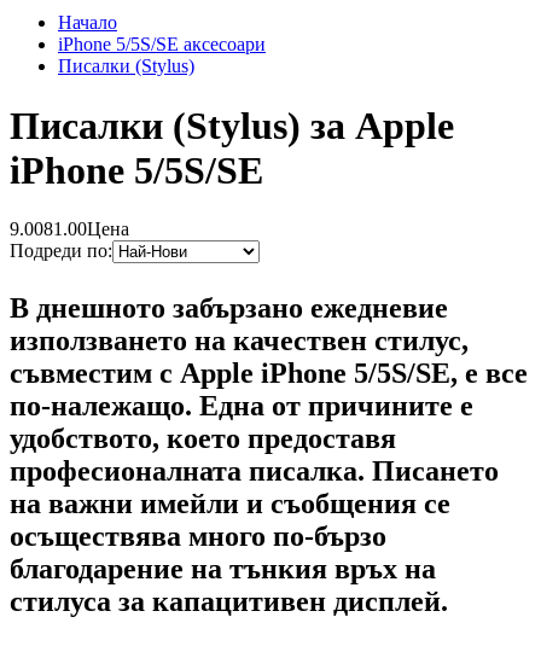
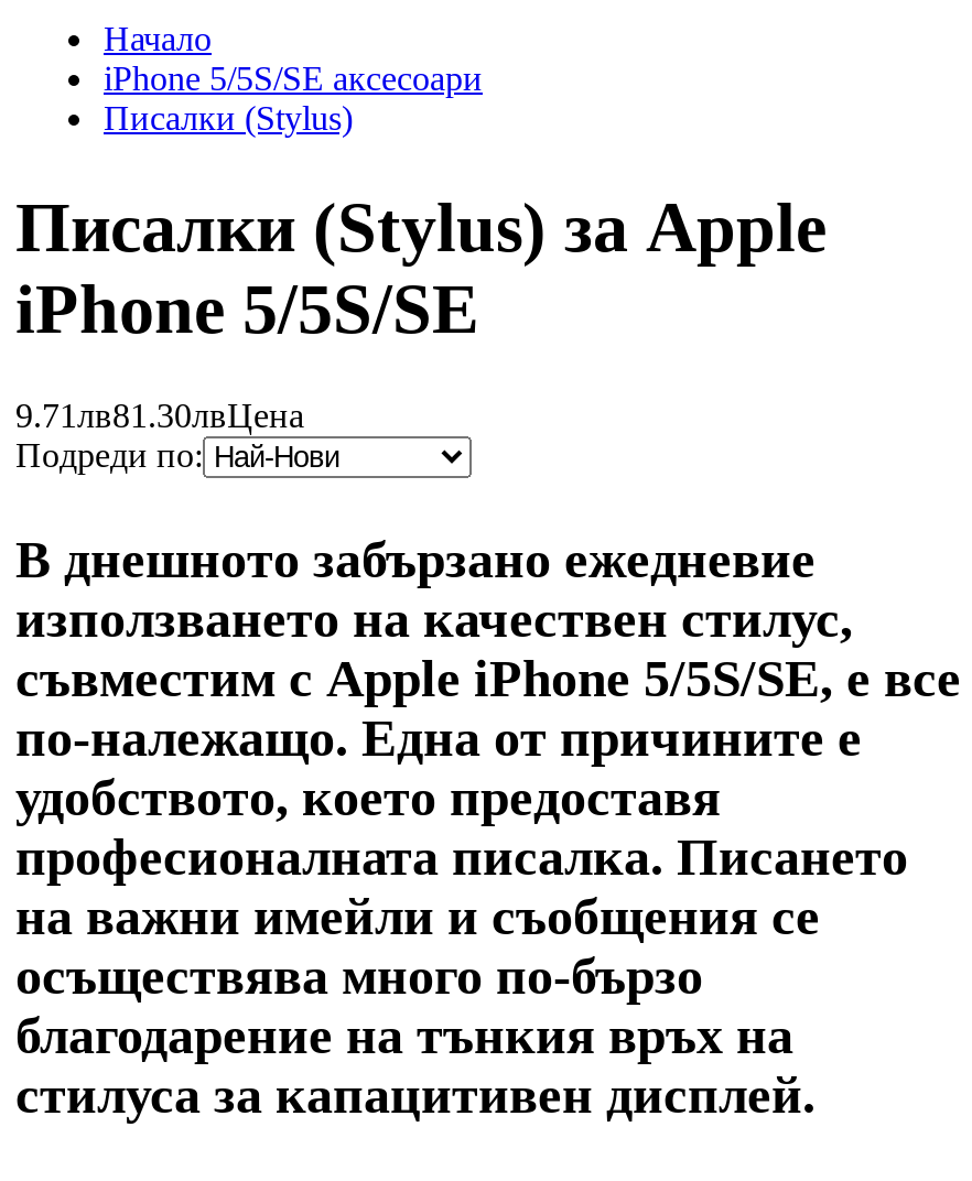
[10,219,129,239] 9.0081.00Цена -> [15,397,304,435] 9.71лв81.30лвЦена

